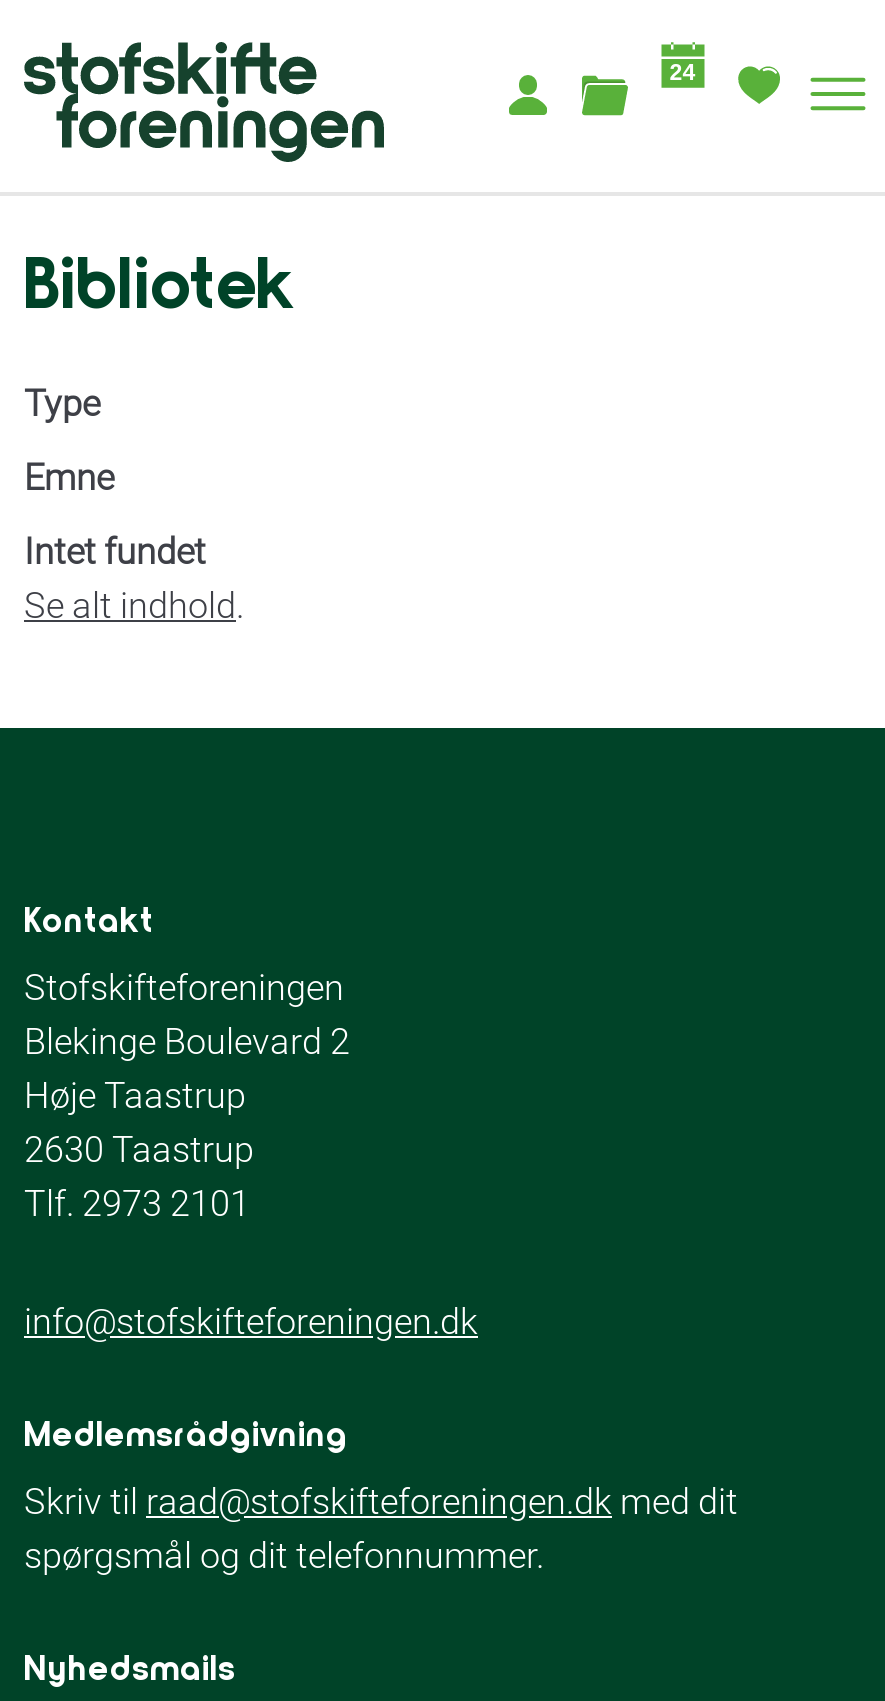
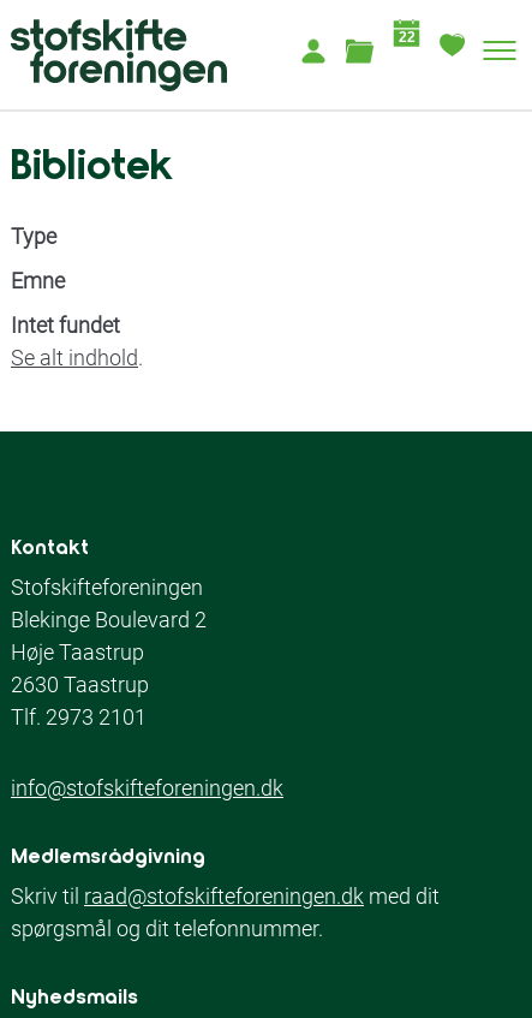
[669,60,695,86] 24 -> [398,31,415,45] 22

